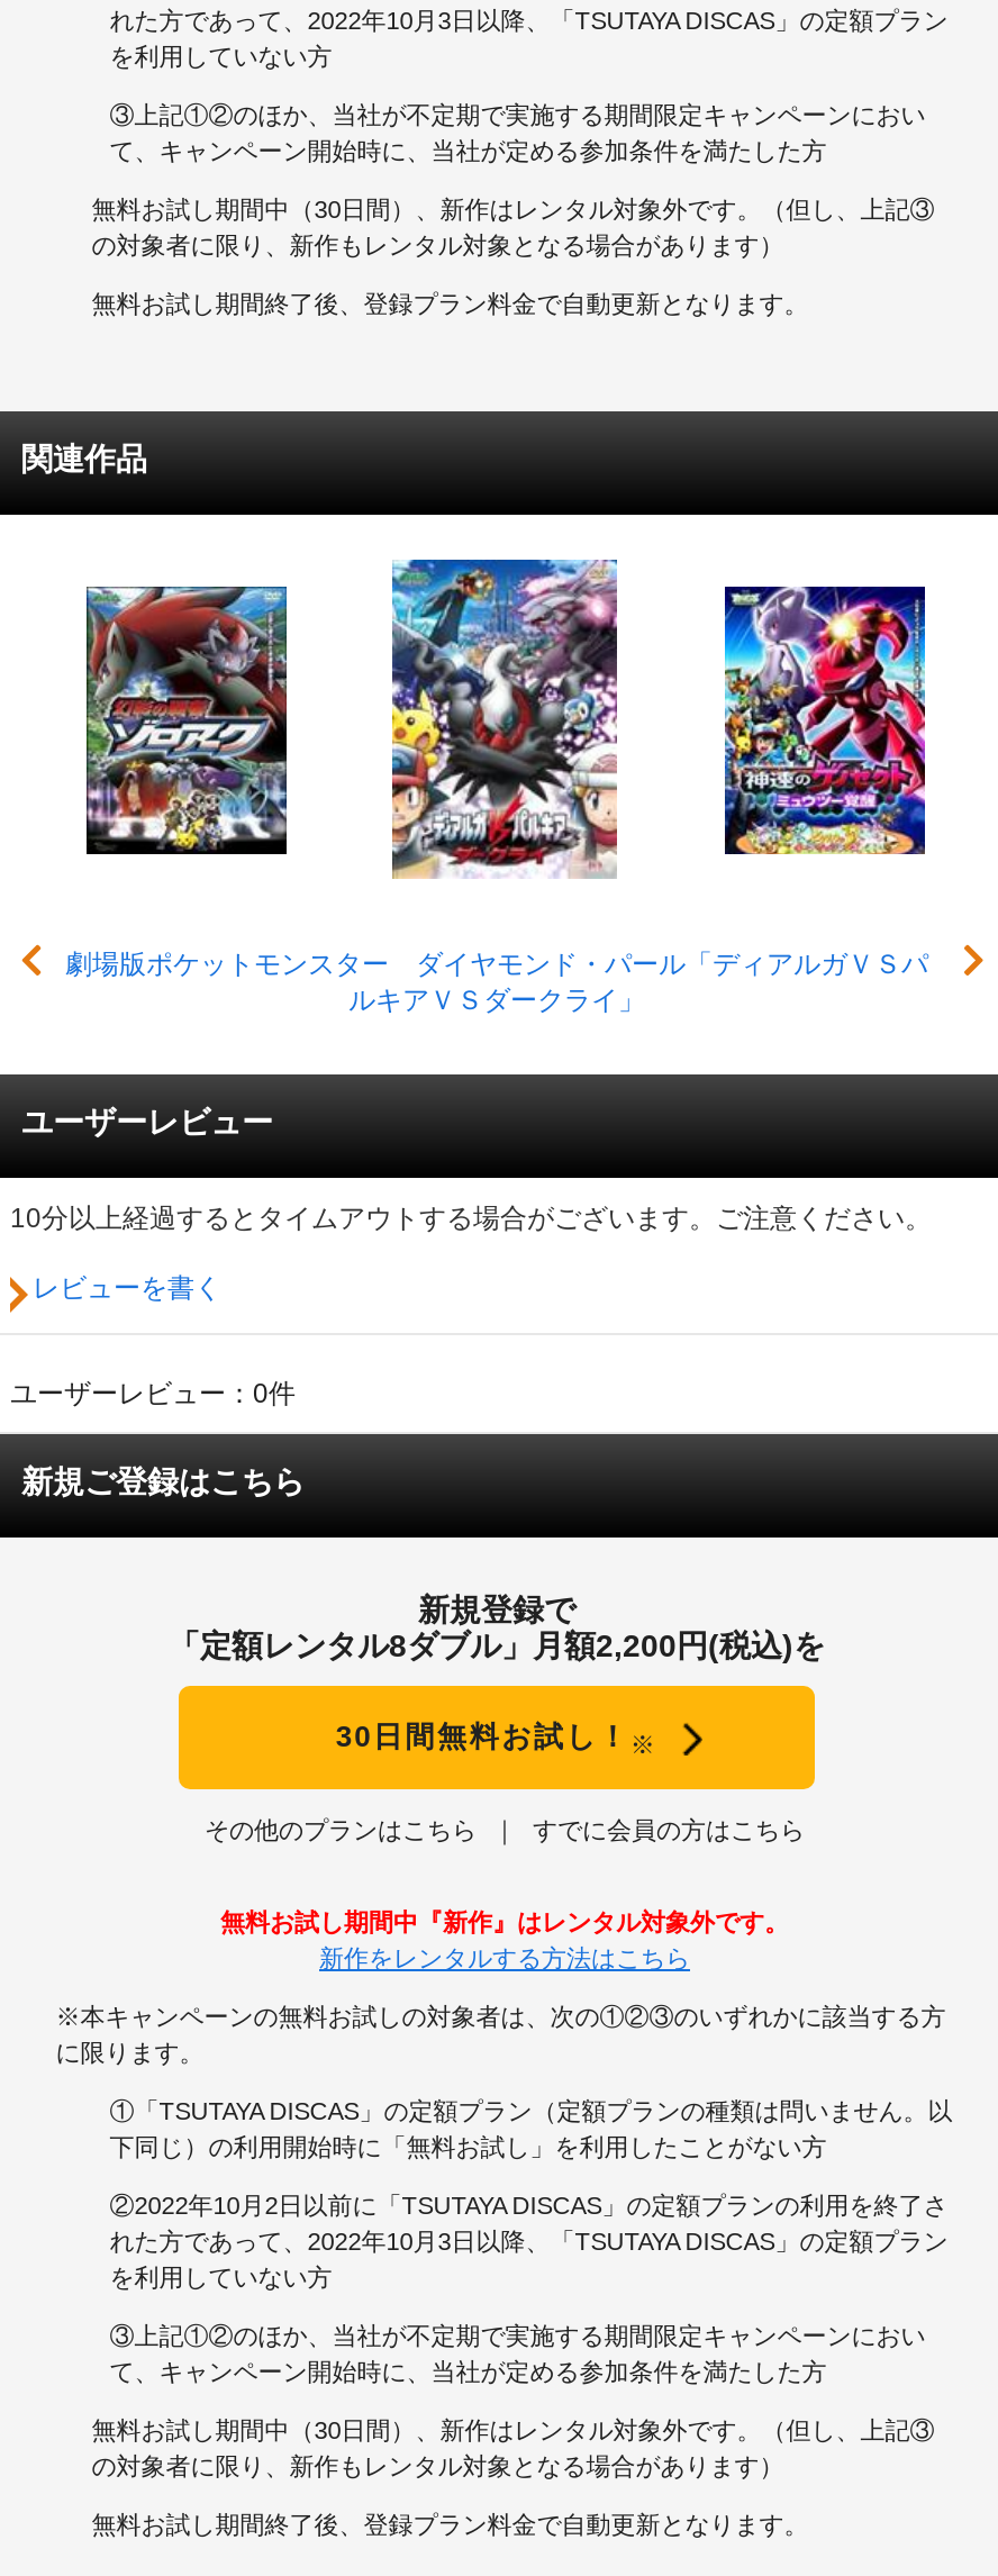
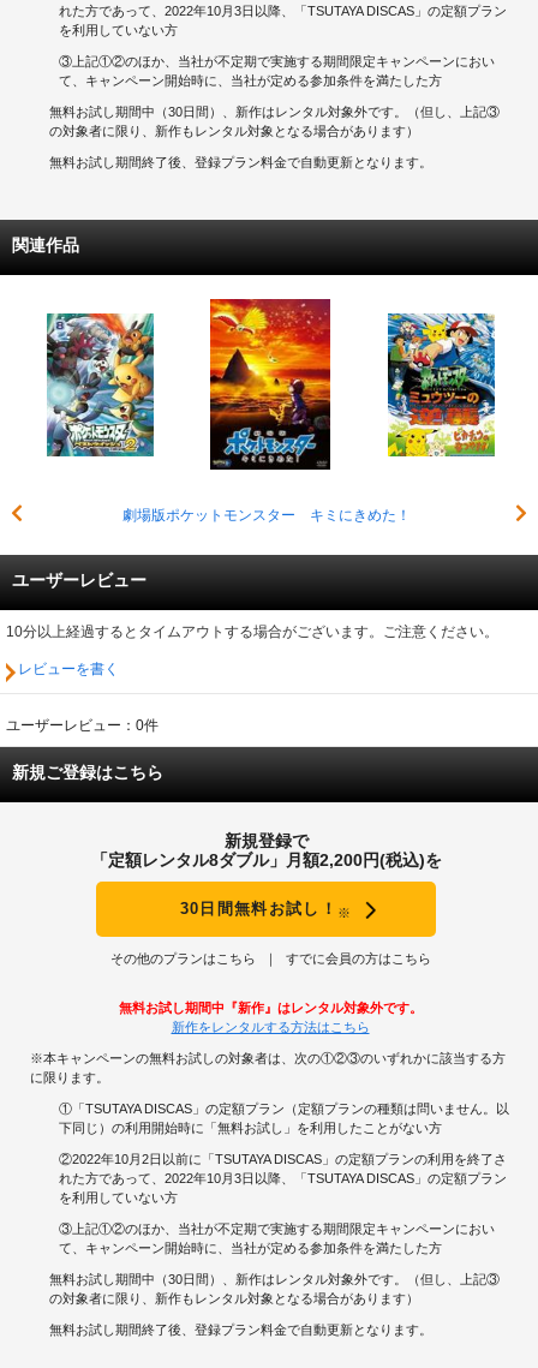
[65,557,928,1016] [image] | 劇場版ポケットモンスター ダイヤモンド・パール「ディアルガＶＳパ | ルキアＶＳダークライ」 -> [122,298,410,524] [image] | 劇場版ポケットモンスター キミにきめた！
[84,584,289,856] [image] -> [46,312,155,458] [image]
[723,584,927,856] [image] -> [387,312,496,458] [image]

